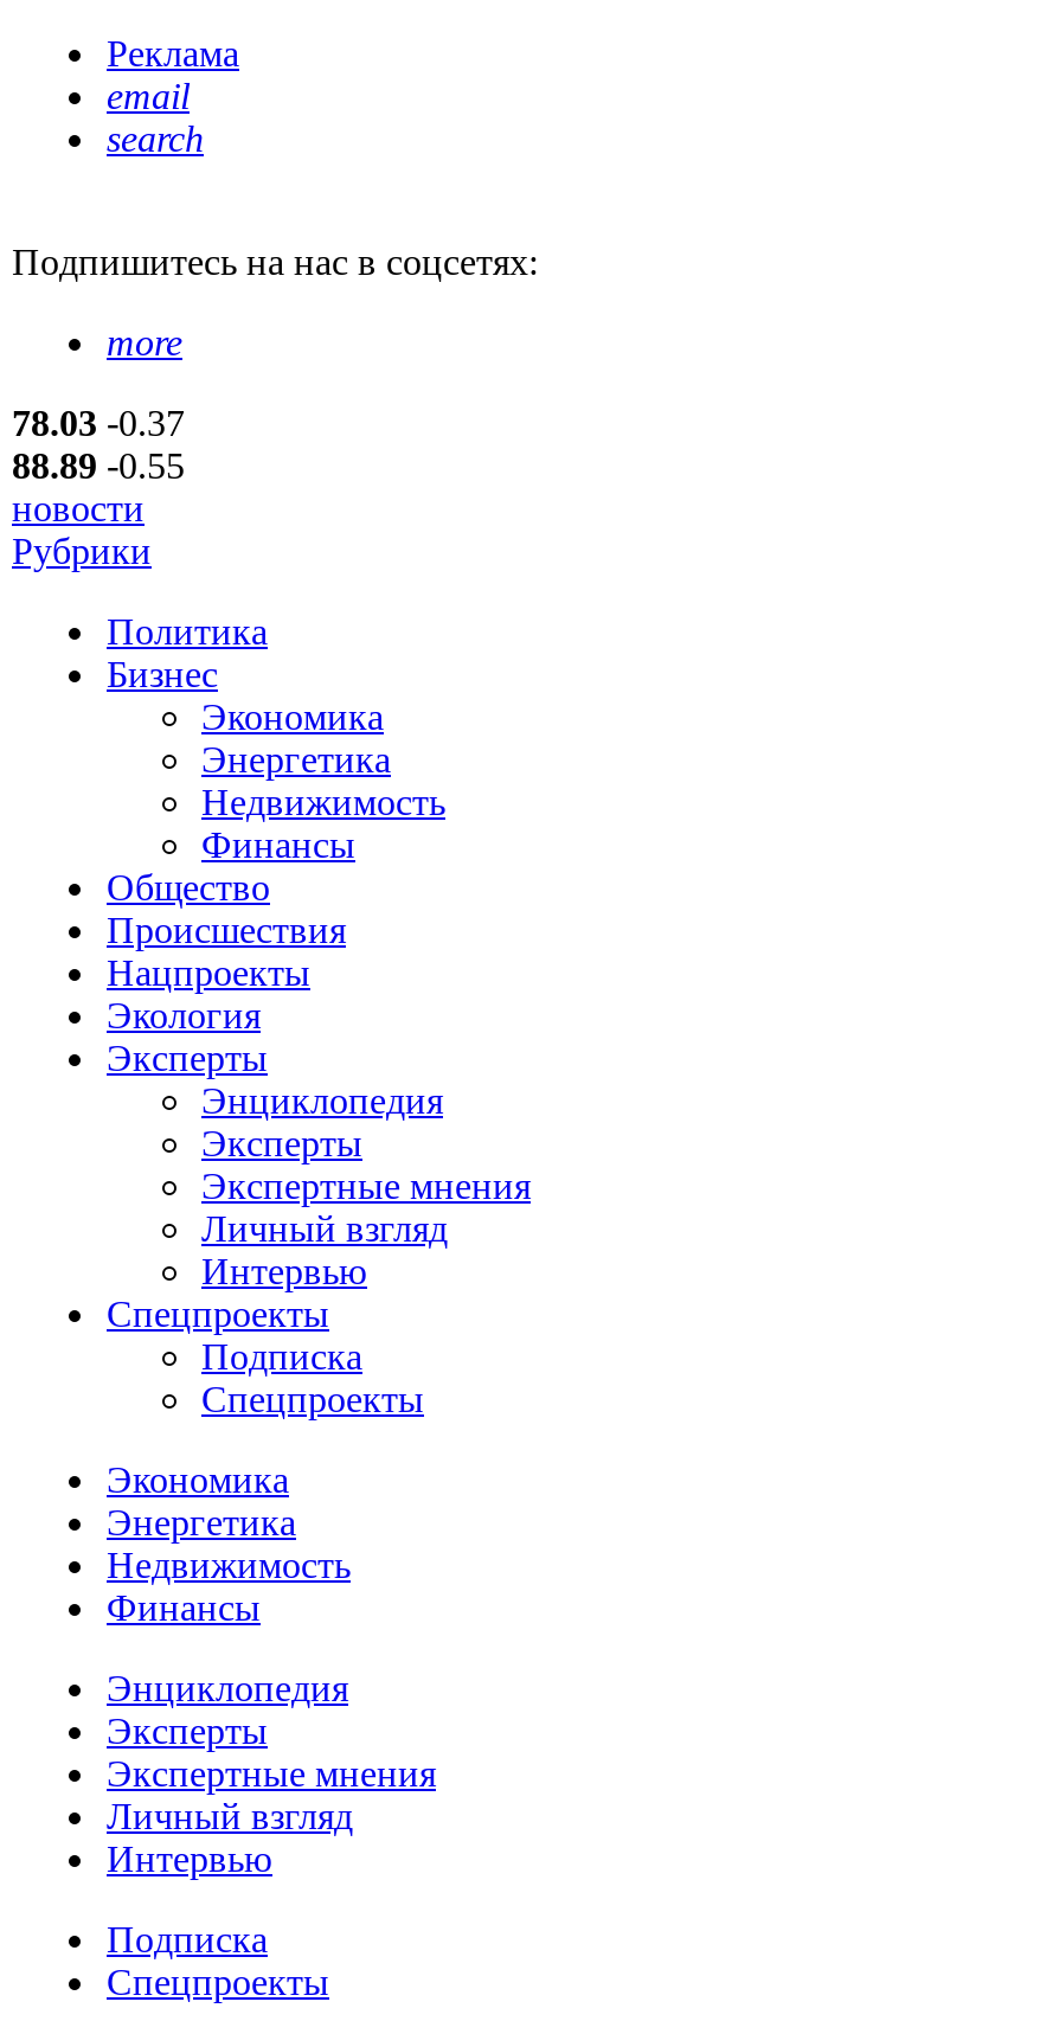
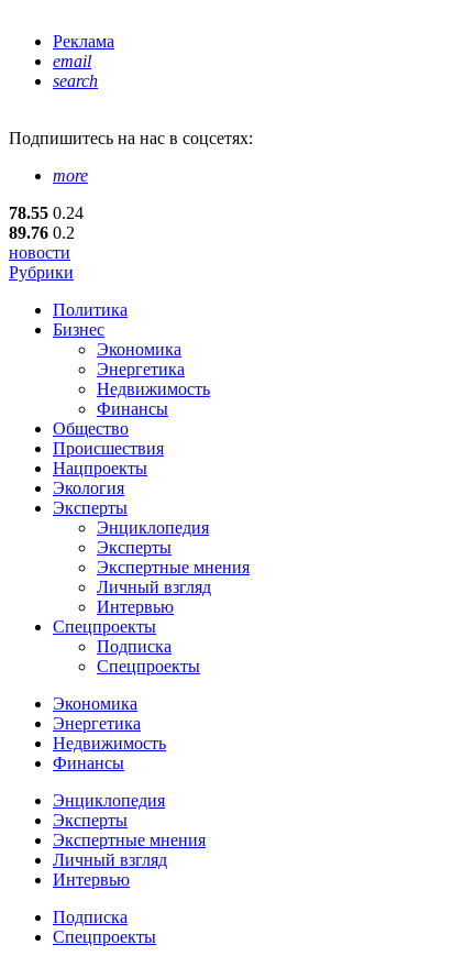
[12,403,185,443] 78.03 -0.37 -> [9,204,84,222] 78.55 0.24
[12,445,185,486] 88.89 -0.55 -> [9,223,75,242] 89.76 0.2

